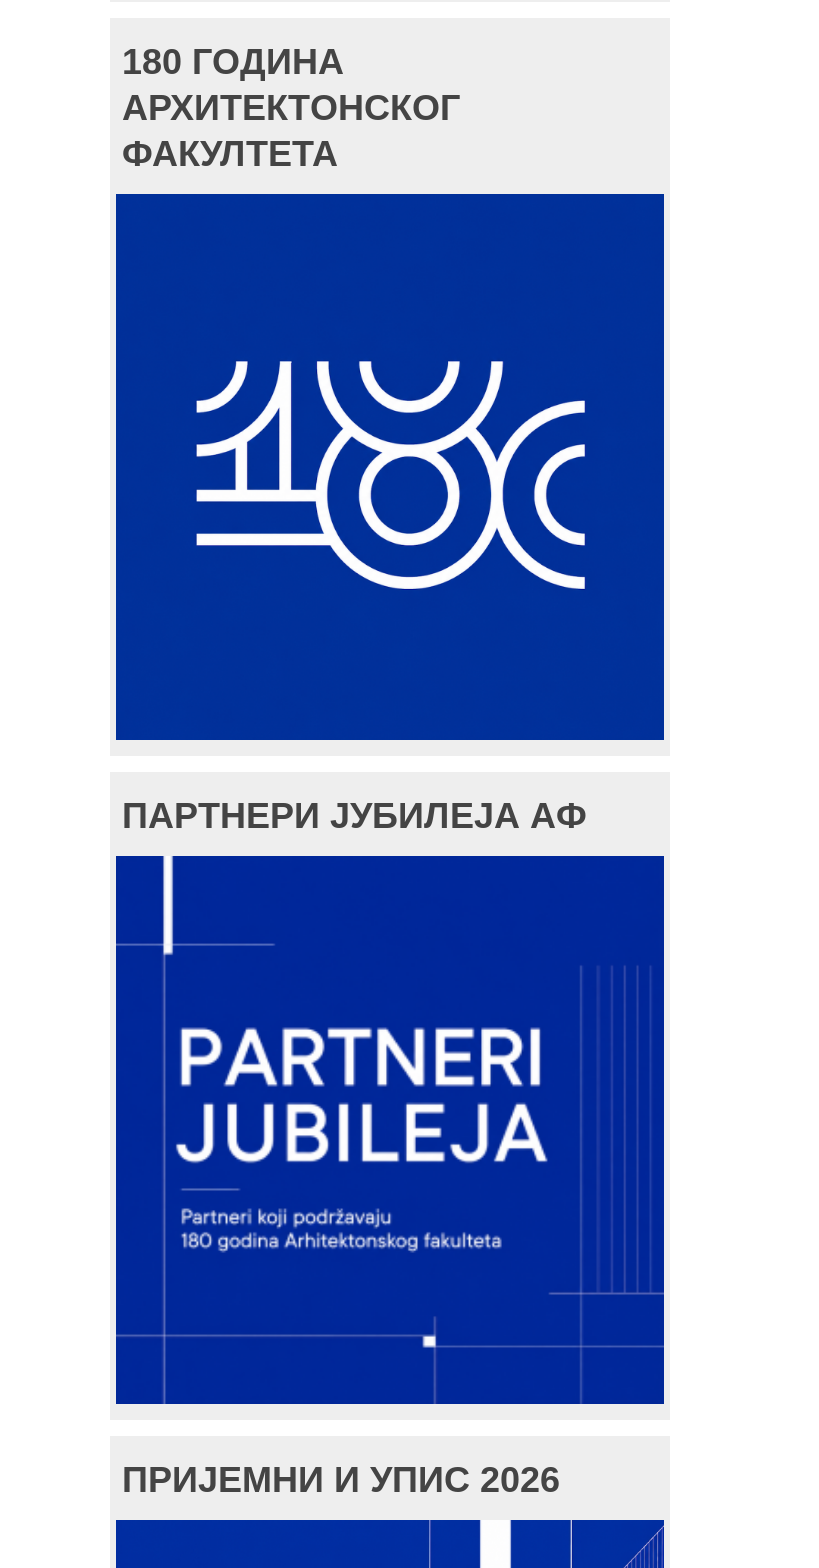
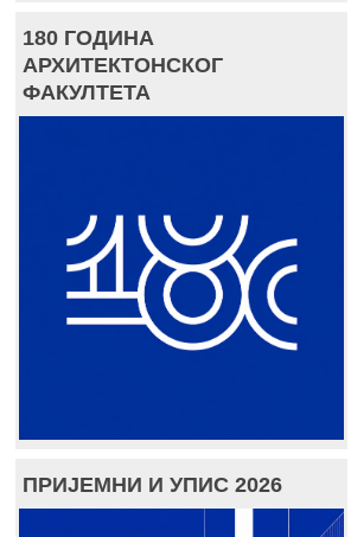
[122,795,586,835] ПАРТНЕРИ ЈУБИЛЕЈА АФ -> none
[158,858,546,1398] [image] -> none

